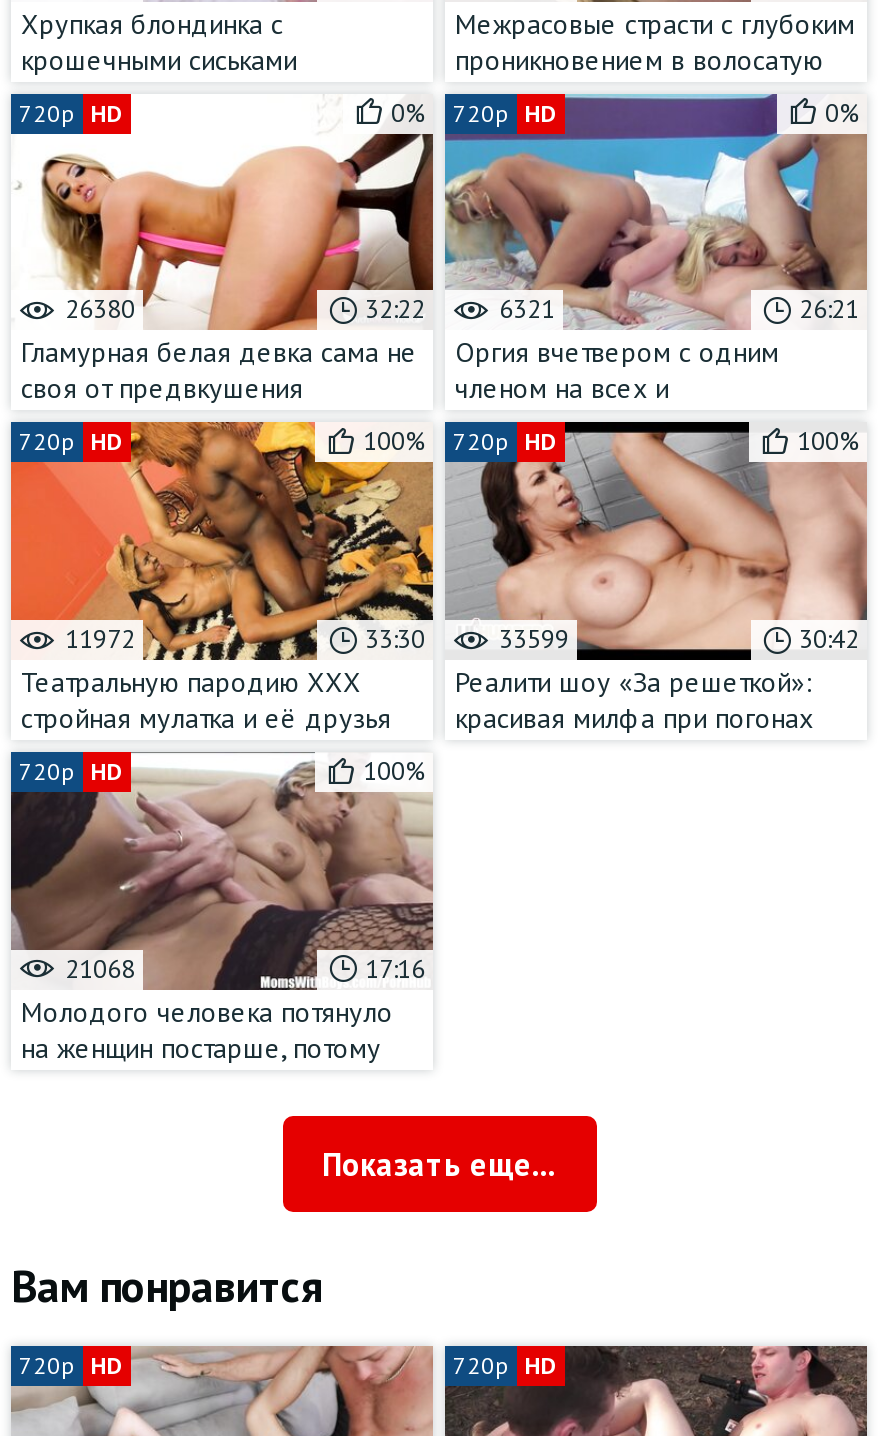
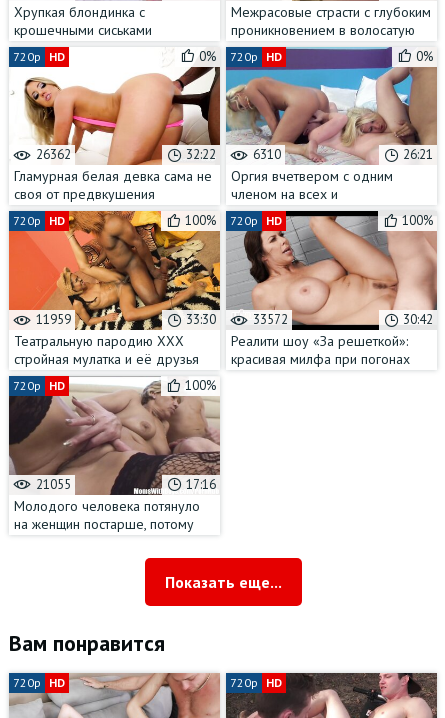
[59,293,135,327] 26380 -> [33,146,71,163] 26362
[365,293,555,327] 32:22 6321 -> [186,146,281,163] 32:22 6310
[59,622,135,656] 11972 -> [33,311,71,328] 11959
[365,622,569,656] 33:30 33599 -> [186,311,288,328] 33:30 33572
[59,951,135,985] 21068 -> [33,476,71,493] 21055

